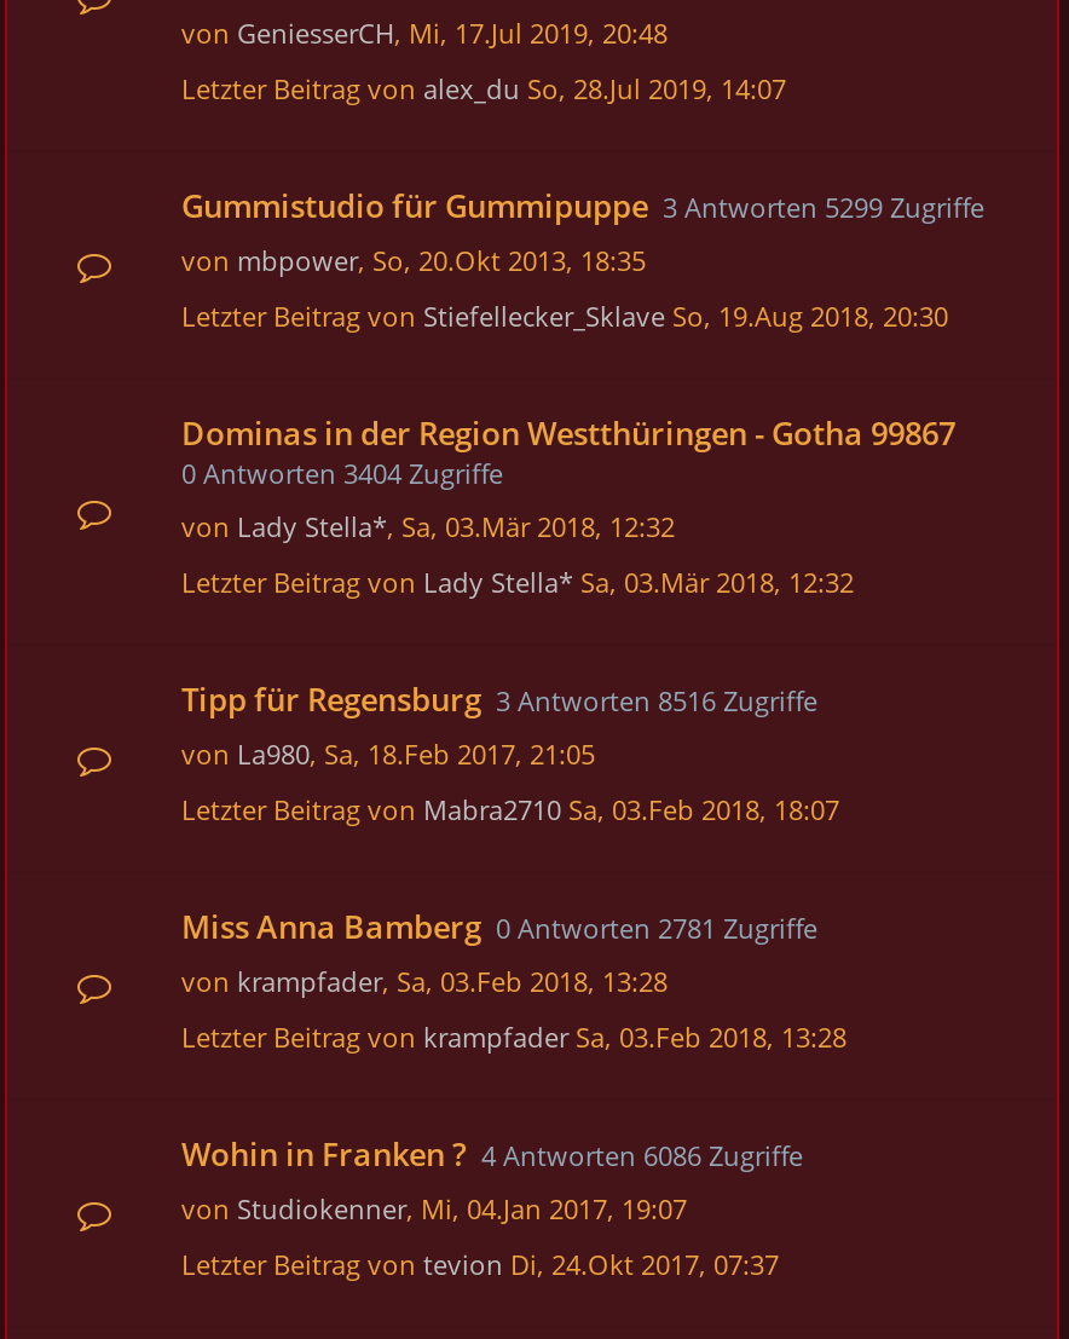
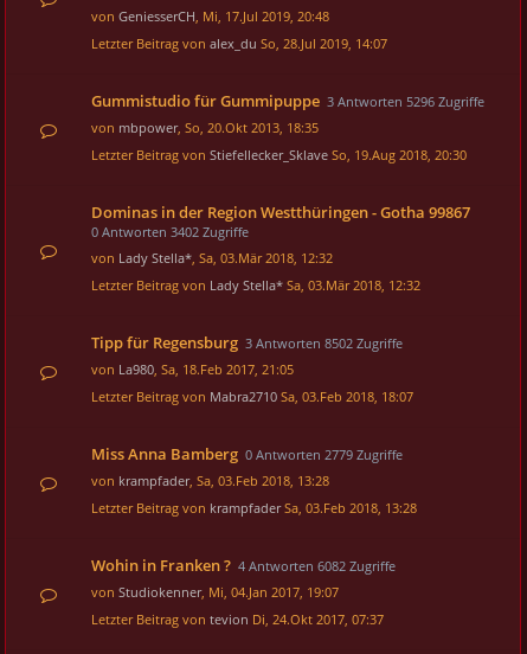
[181,184,984,227] Gummistudio für Gummipuppe 3 Antworten 5299 Zugriffe -> [91,90,484,111] Gummistudio für Gummipuppe 3 Antworten 5296 Zugriffe
[181,455,503,491] 0 Antworten 3404 Zugriffe -> [91,223,249,241] 0 Antworten 3402 Zugriffe
[181,677,817,721] Tipp für Regensburg 3 Antworten 8516 Zugriffe -> [91,332,403,353] Tipp für Regensburg 3 Antworten 8502 Zugriffe
[181,905,817,948] Miss Anna Bamberg 0 Antworten 2781 Zugriffe -> [91,443,403,464] Miss Anna Bamberg 0 Antworten 2779 Zugriffe
[181,1132,803,1176] Wohin in Franken ? 4 Antworten 6086 Zugriffe -> [91,554,396,576] Wohin in Franken ? 4 Antworten 6082 Zugriffe

